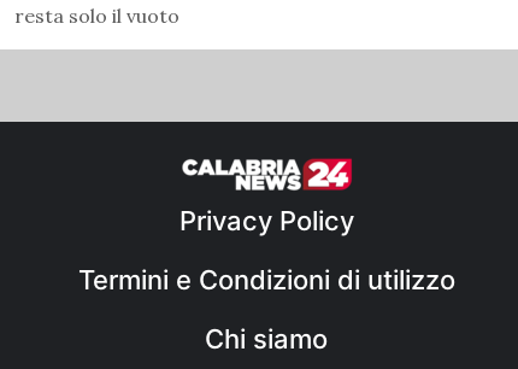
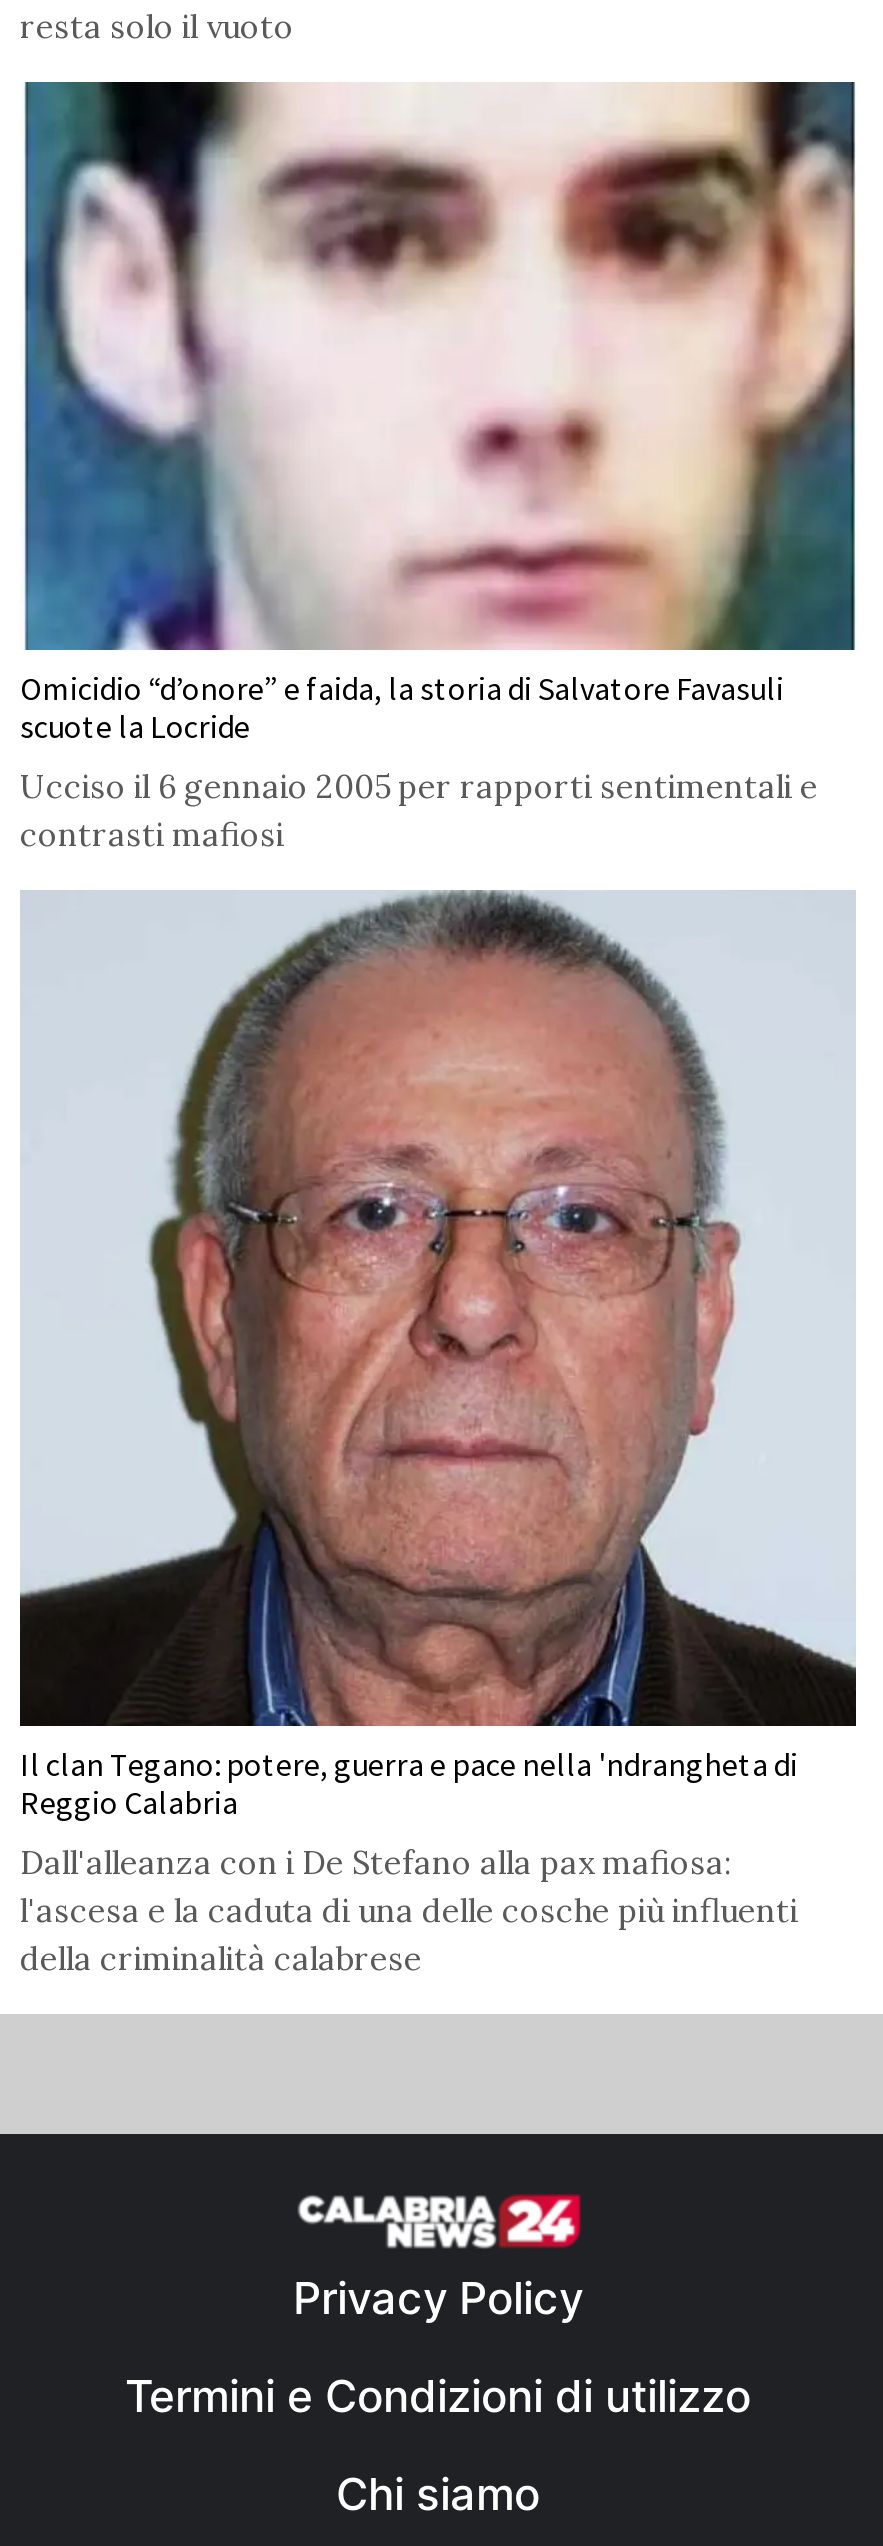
none -> [18,888,858,1978] [image] | Il clan Tegano: potere, guerra e pace nella 'ndrangheta di | Reggio Calabria | Dall'alleanza con i De Stefano alla pax mafiosa: | l'ascesa e la caduta di una delle cosche più influenti | della criminalità calabrese
none -> [20,80,858,854] [image] | Omicidio “d’onore” e faida, la storia di Salvatore Favasuli | scuote la Locride | Ucciso il 6 gennaio 2005 per rapporti sentimentali e | contrasti mafiosi

